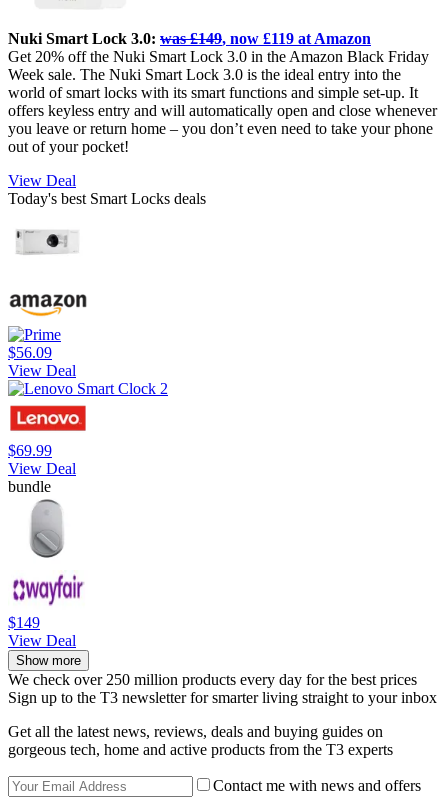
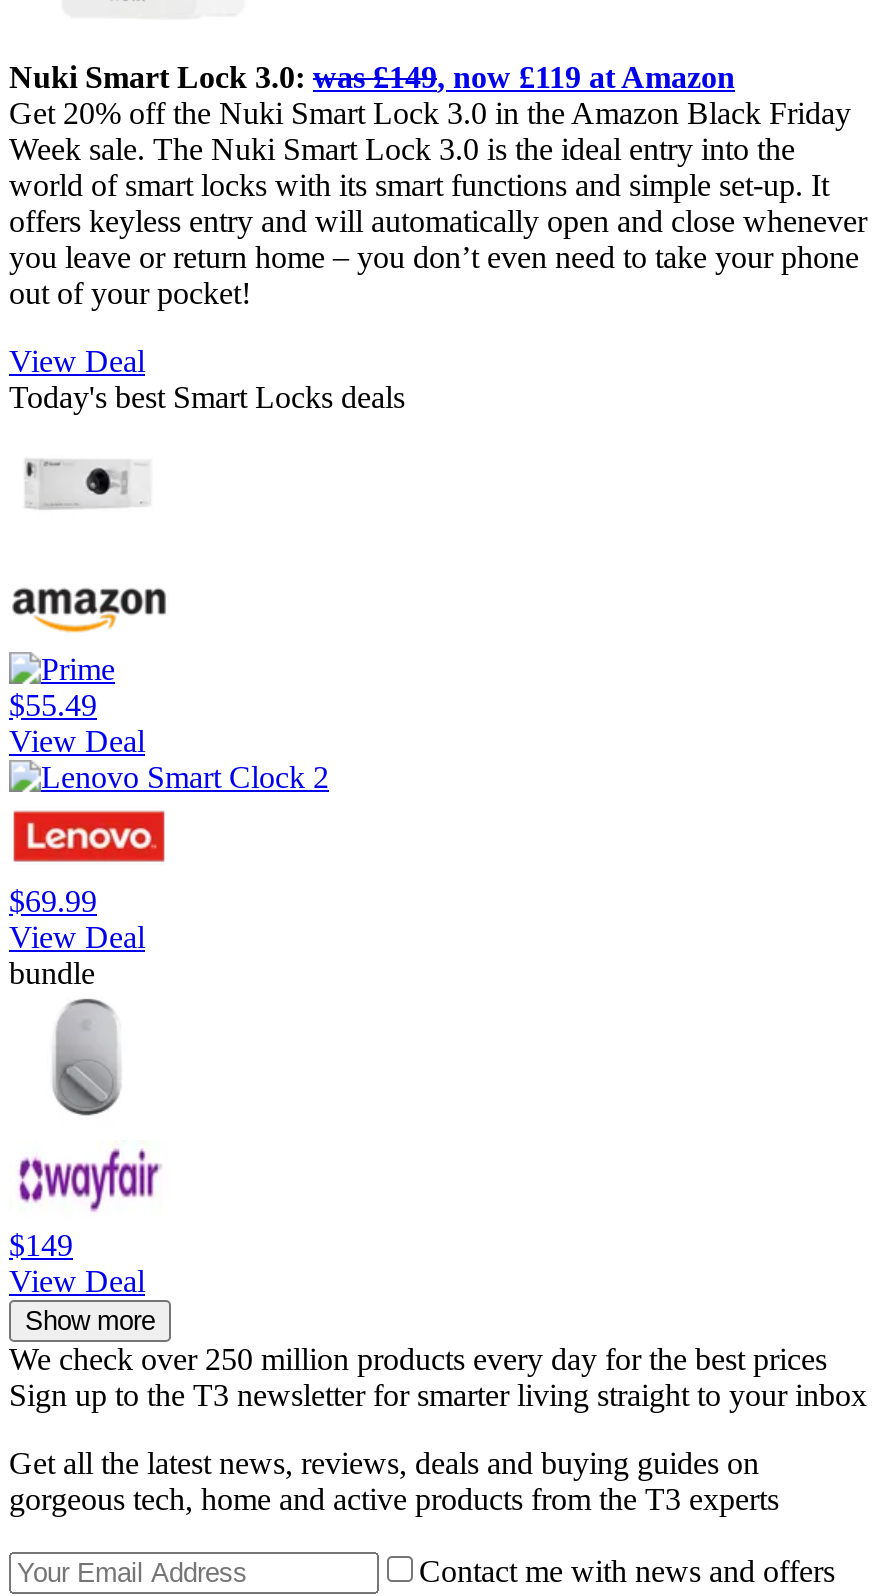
[8,344,52,361] $56.09 -> [9,689,97,723] $55.49

